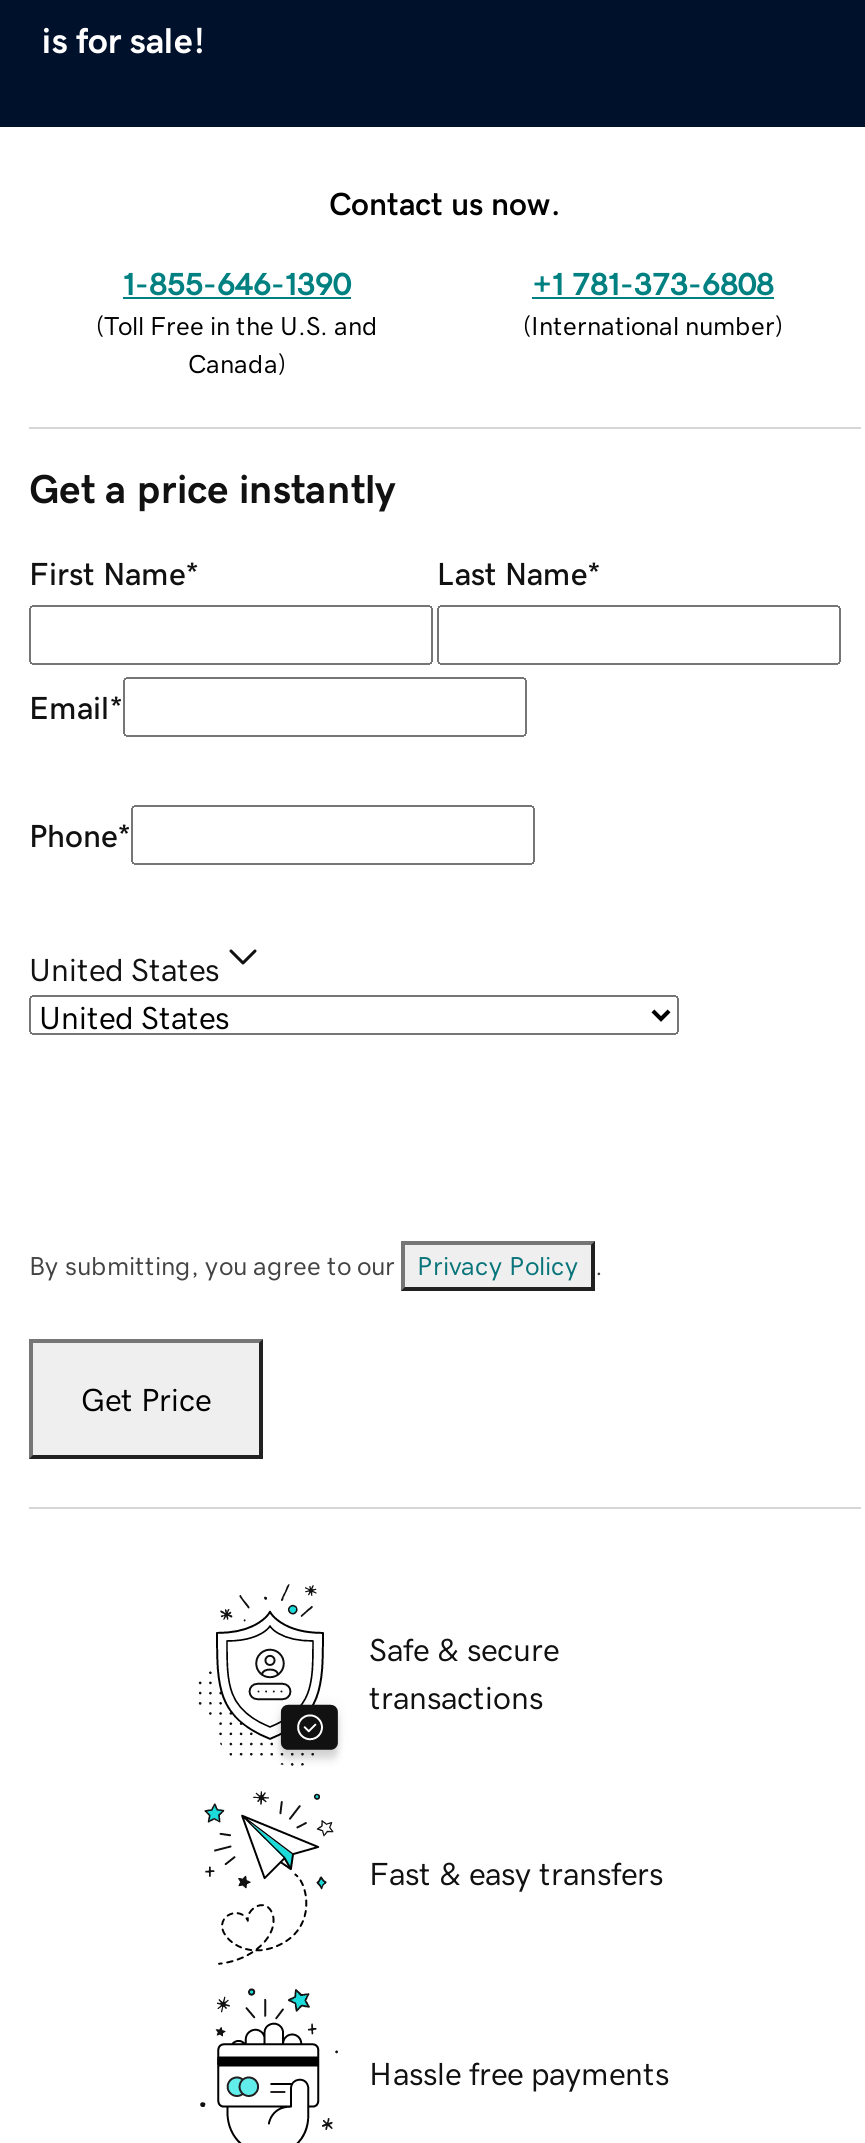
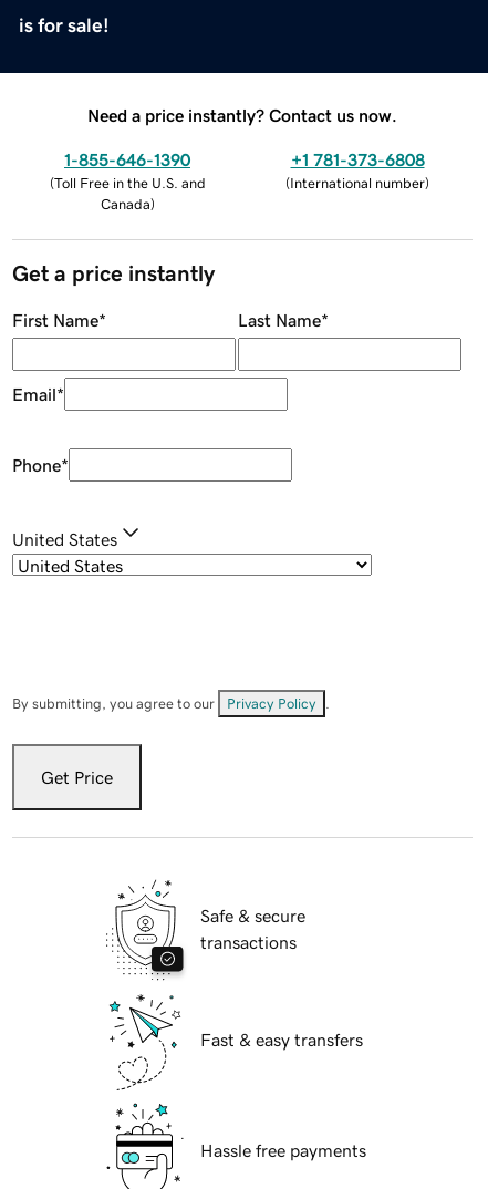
[329,186,561,218] Contact us now. -> [87,106,397,124] Need a price instantly? Contact us now.

